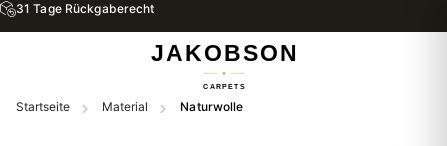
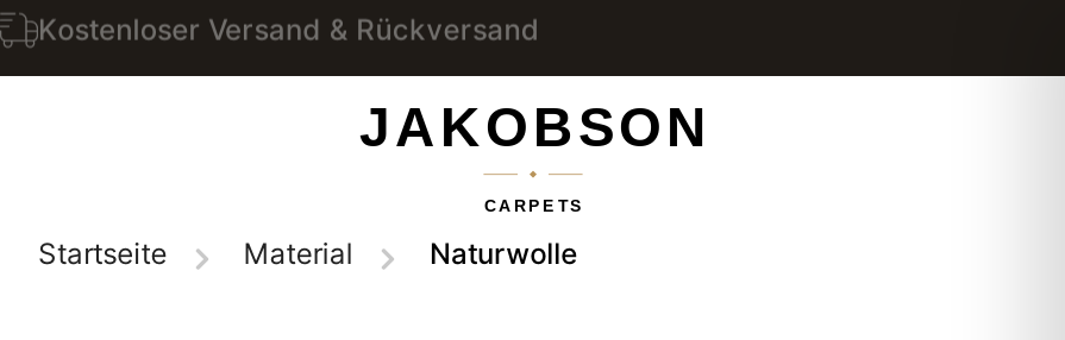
[16,1,154,16] 31 Tage Rückgaberecht -> [38,2,540,38] Kostenloser Versand & Rückversand

